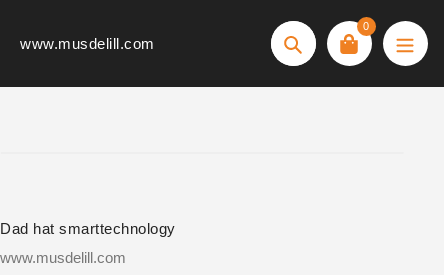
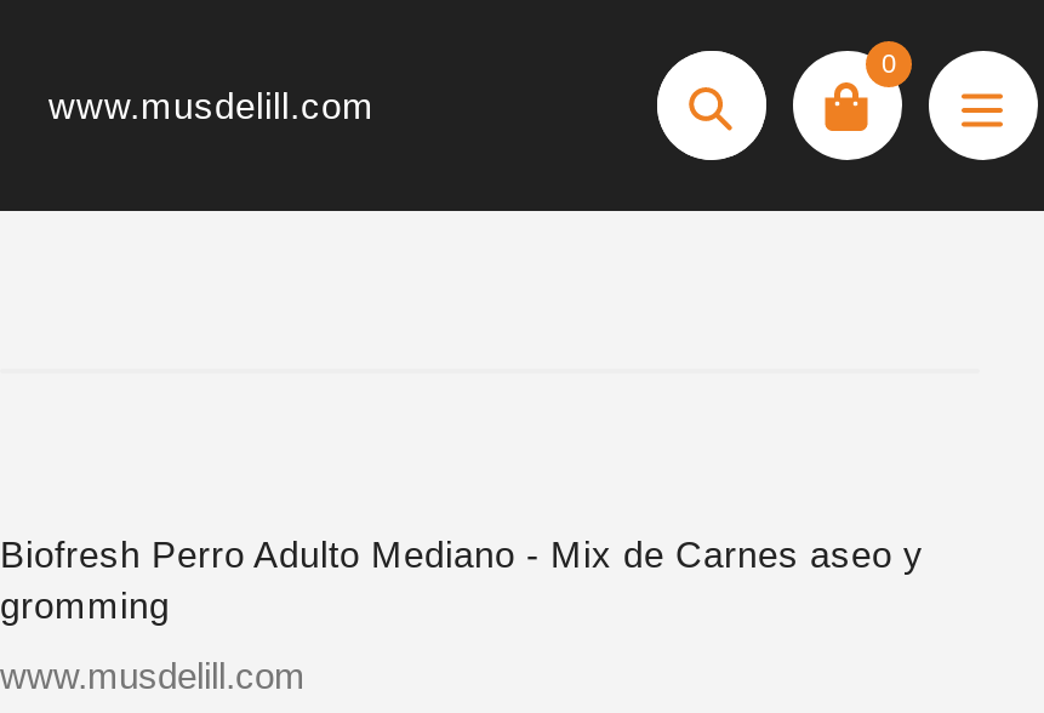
[0,220,175,237] Dad hat smarttechnology -> [0,534,924,626] Biofresh Perro Adulto Mediano - Mix de Carnes aseo y | gromming

